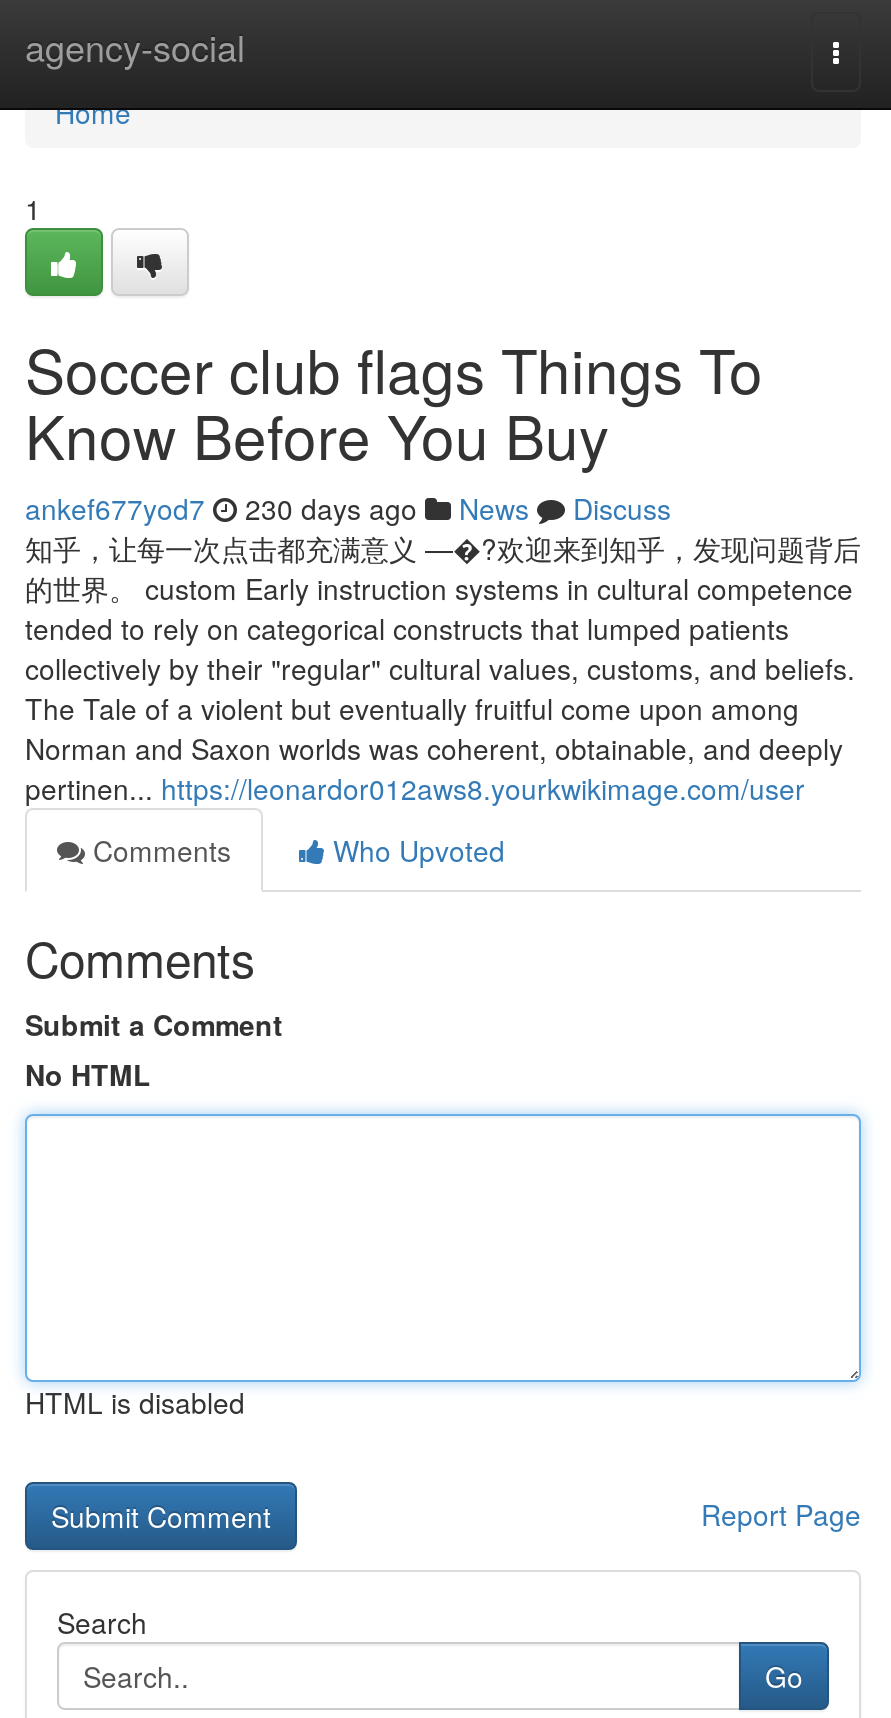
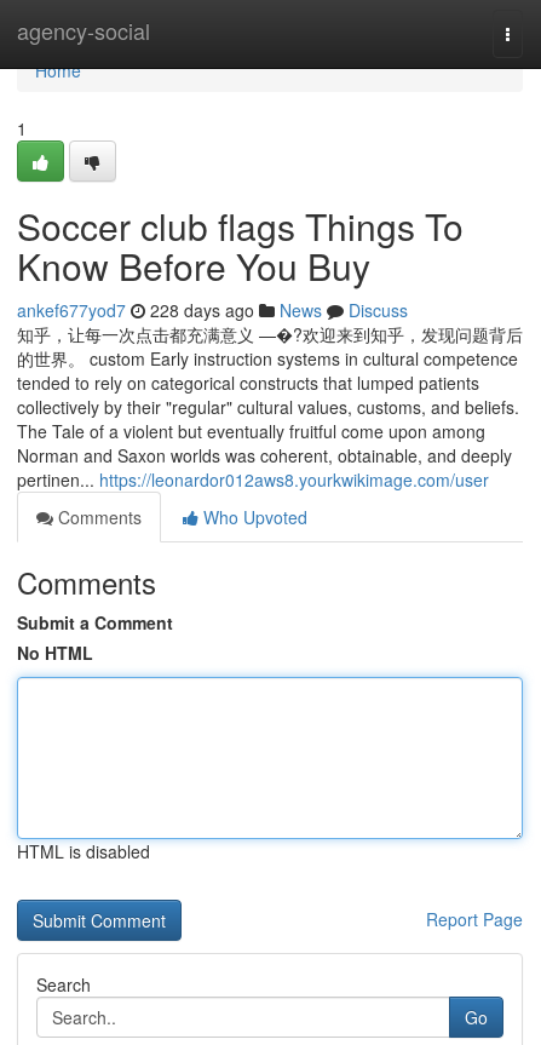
[25,488,671,528] ankef677yod7 230 days ago News Discuss -> [17,298,408,322] ankef677yod7 228 days ago News Discuss

